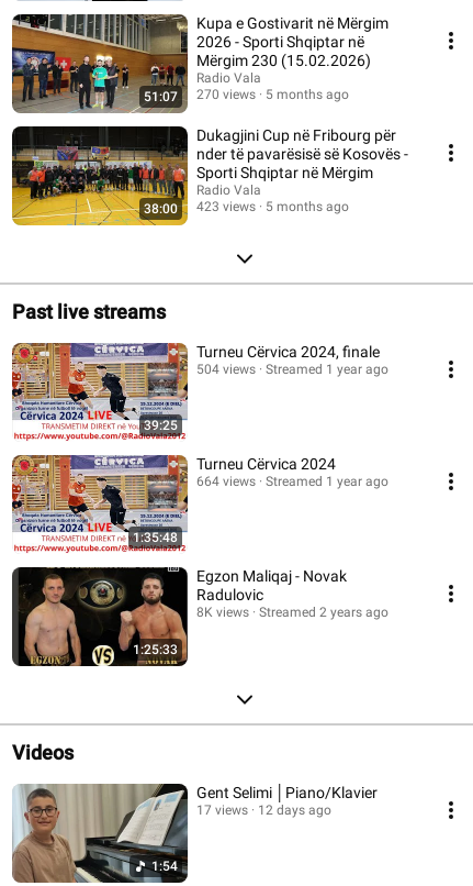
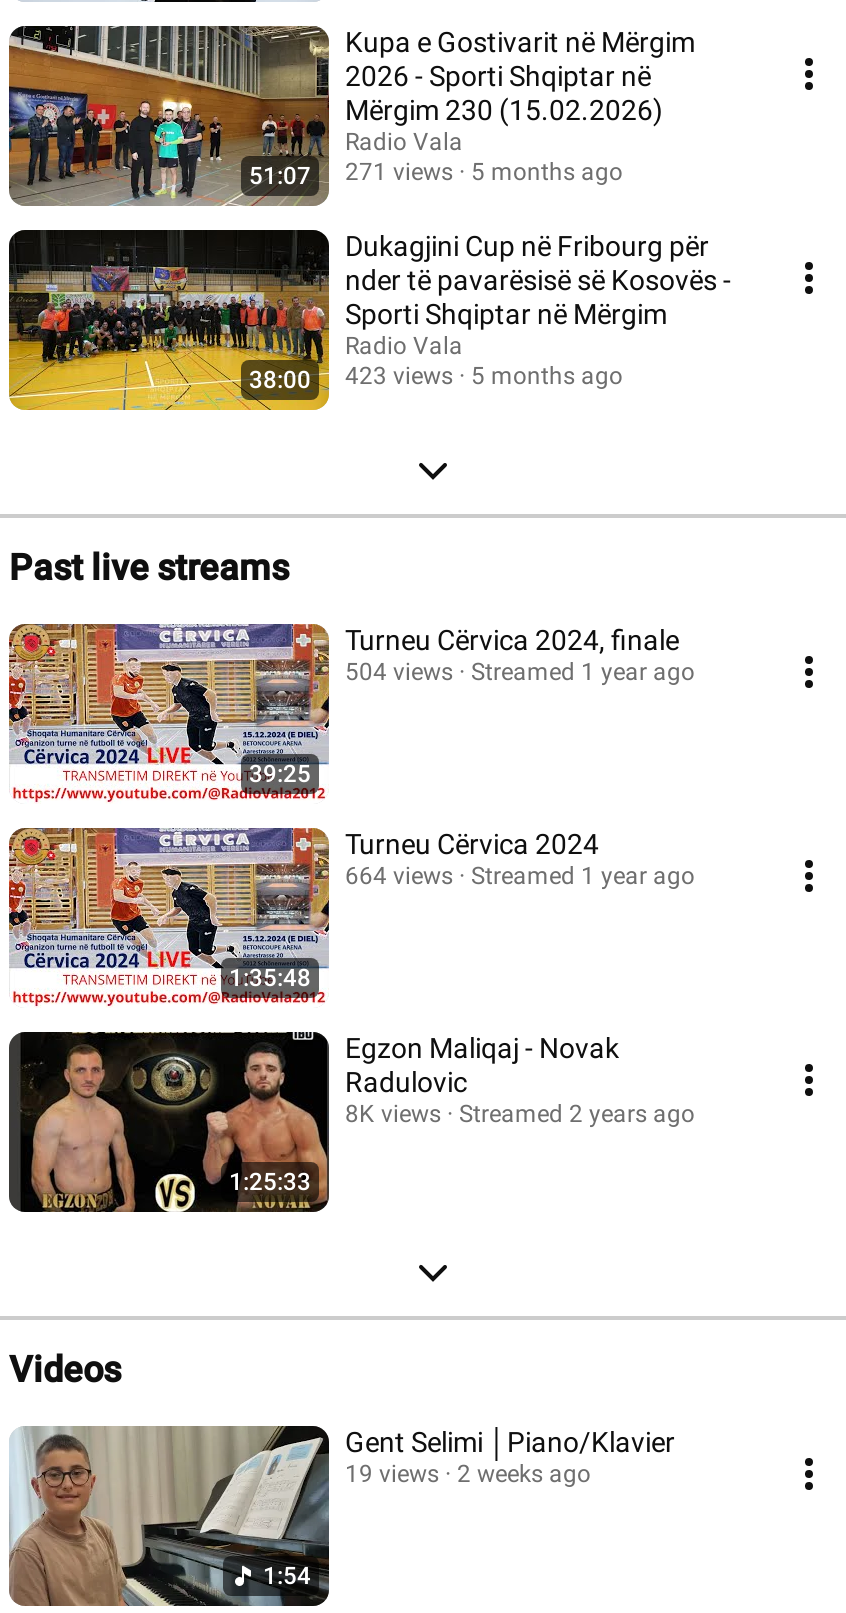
[144,86,349,104] 51:07 270 views 5 months ago -> [249,157,623,189] 51:07 271 views 5 months ago
[196,802,248,817] 17 views -> [345,1459,439,1487] 19 views
[258,802,331,817] 12 days ago -> [457,1459,591,1487] 2 weeks ago

